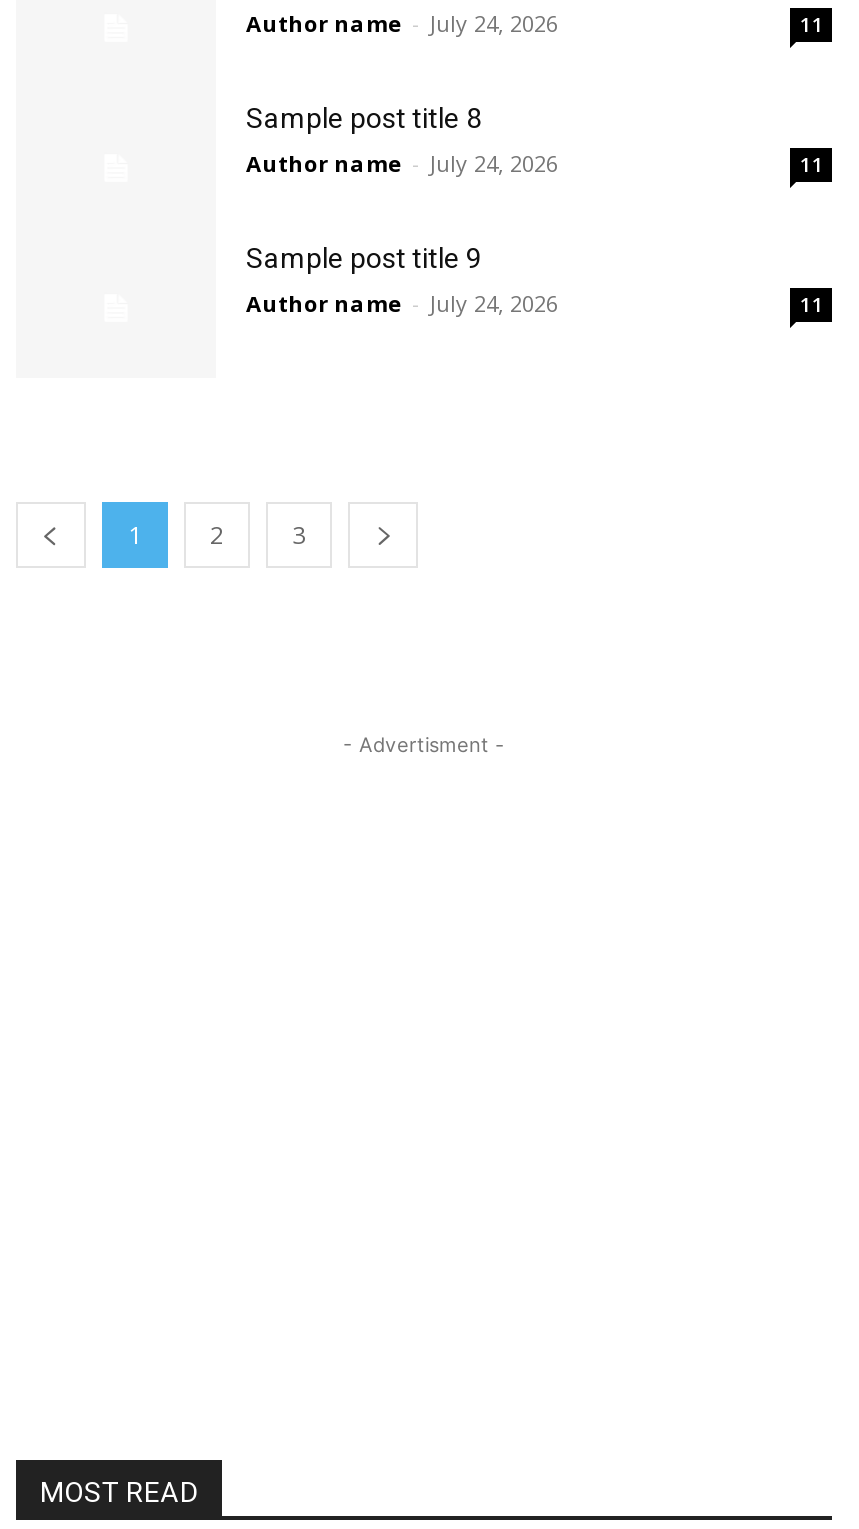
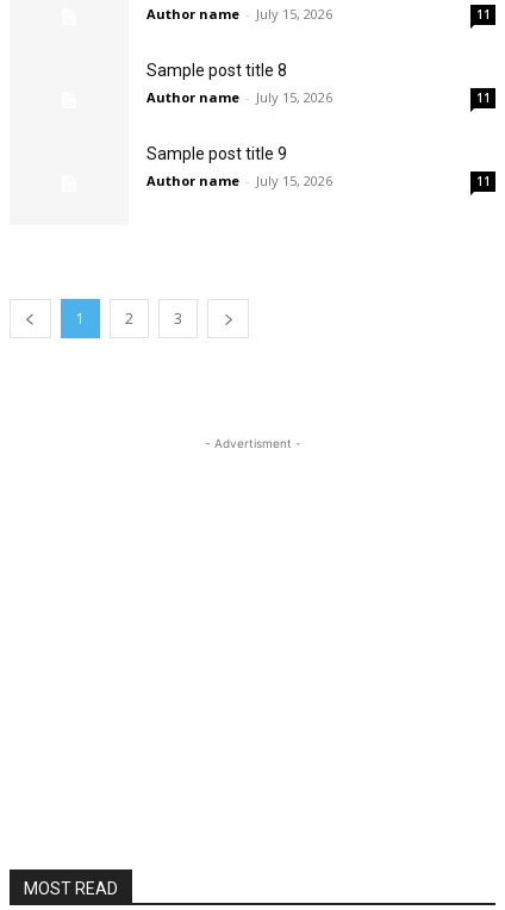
[246,8,558,38] Author name - July 24, 2026 -> [146,5,332,23] Author name - July 15, 2026
[246,148,558,178] Author name - July 24, 2026 -> [146,88,332,106] Author name - July 15, 2026
[246,288,558,318] Author name - July 24, 2026 -> [146,172,332,189] Author name - July 15, 2026

